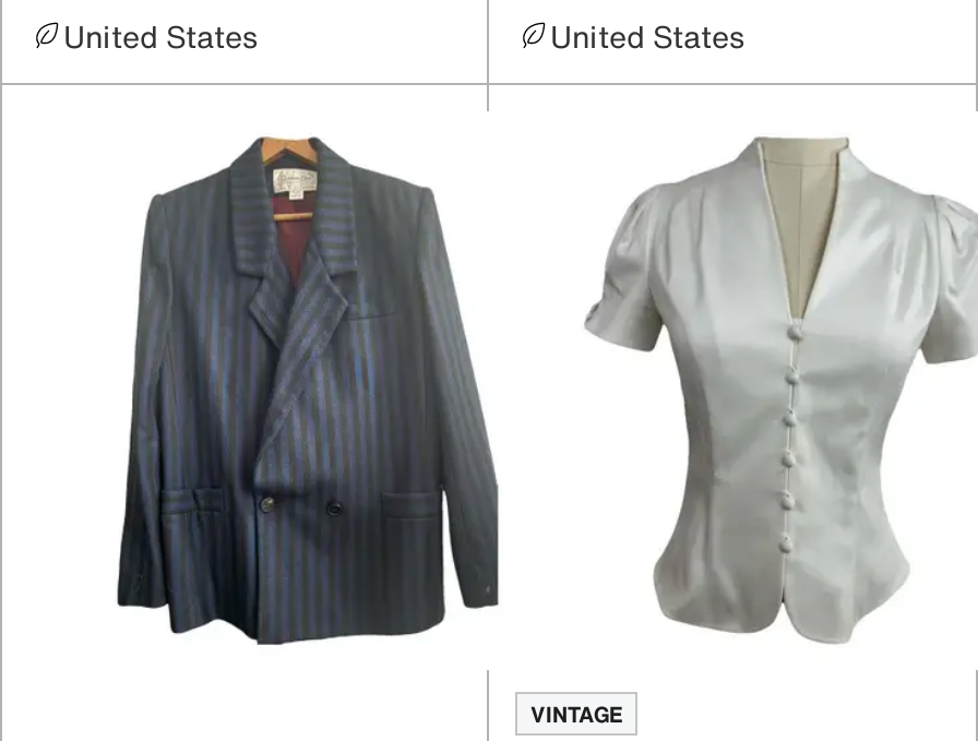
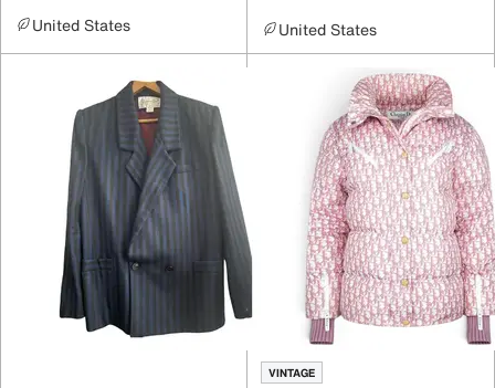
[583,133,971,659] [image] -> [296,73,492,346] [image]

